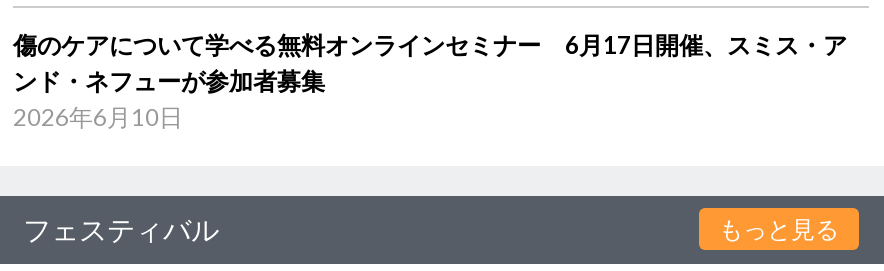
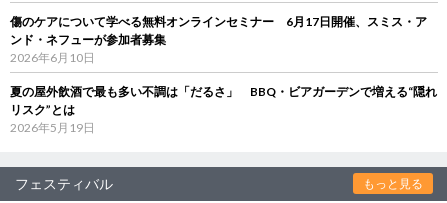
none -> [10,84,437,135] 夏の屋外飲酒で最も多い不調は「だるさ」 BBQ・ビアガーデンで増える“隠れ | リスク”とは | 2026年5月19日

